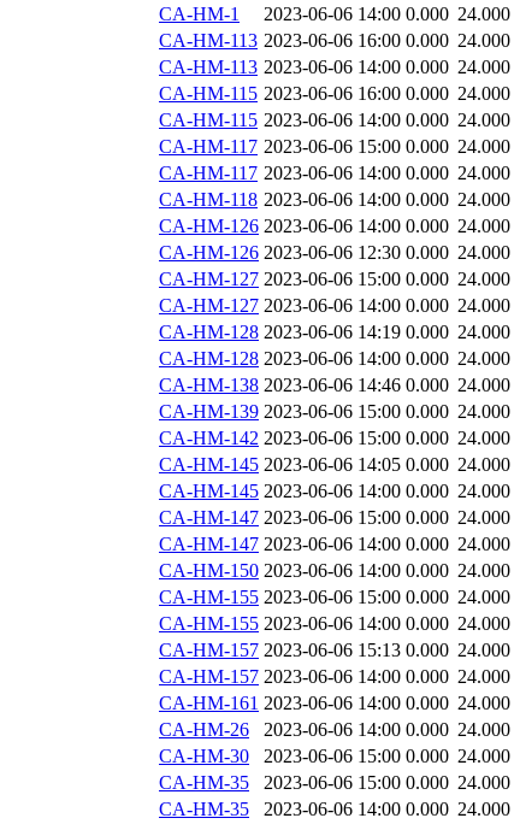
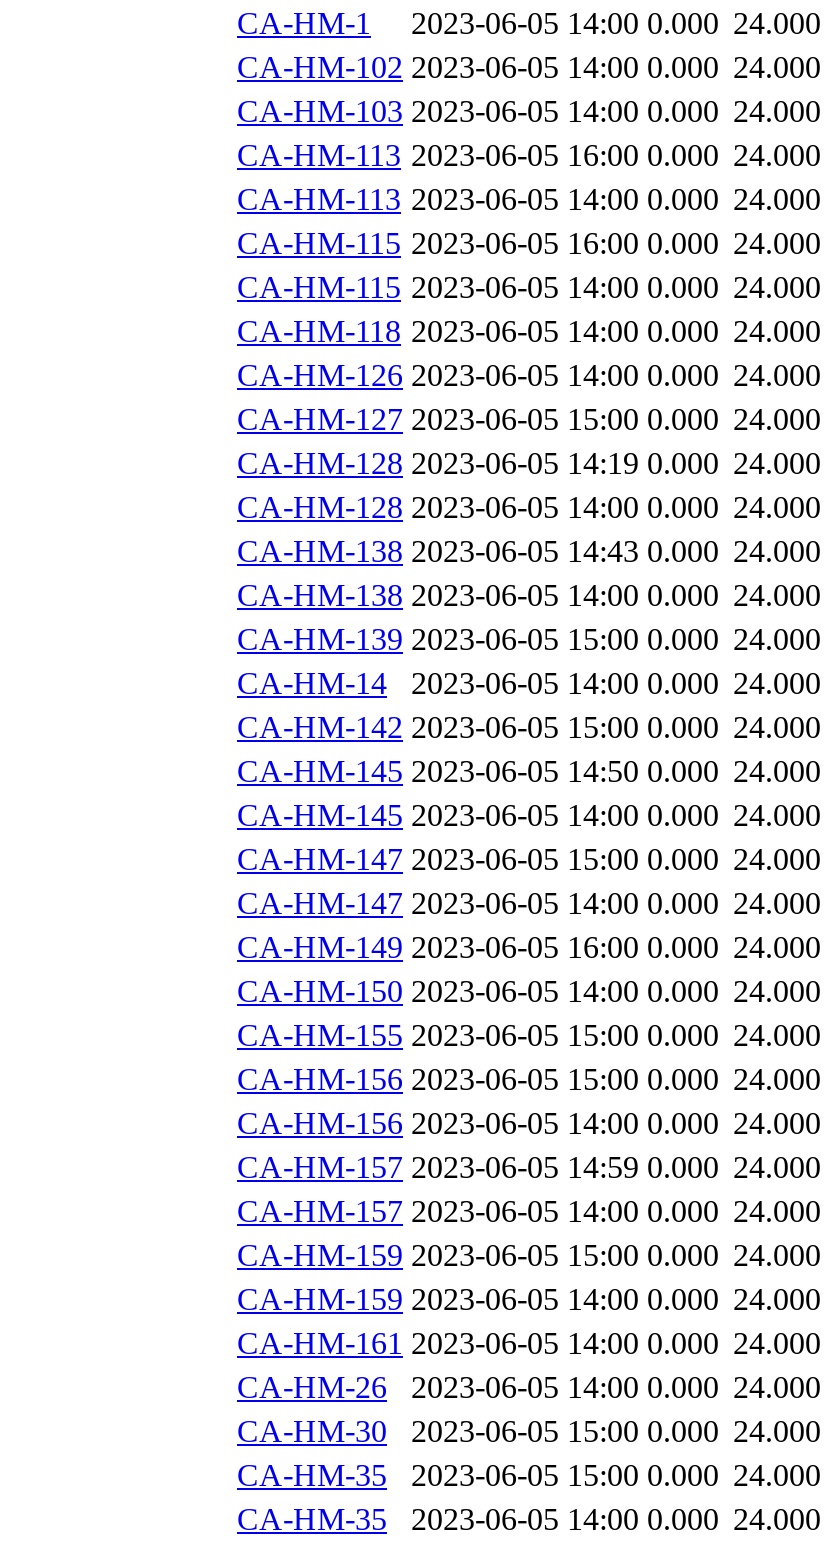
[159,4,510,714] 2023-06-06 14:00 0.000 24.000 | CA-HM-113 2023-06-06 16:00 0.000 24.000 | CA-HM-113 2023-06-06 14:00 0.000 24.000 | CA-HM-115 2023-06-06 16:00 0.000 24.000 | CA-HM-115 2023-06-06 14:00 0.000 24.000 | CA-HM-117 2023-06-06 15:00 0.000 24.000 | CA-HM-117 2023-06-06 14:00 0.000 24.000 | CA-HM-118 2023-06-06 14:00 0.000 24.000 | CA-HM-126 2023-06-06 14:00 0.000 24.000 | CA-HM-126 2023-06-06 12:30 0.000 24.000 | CA-HM-127 2023-06-06 15:00 0.000 24.000 | CA-HM-127 2023-06-06 14:00 0.000 24.000 | CA-HM-128 2023-06-06 14:19 0.000 24.000 | CA-HM-128 2023-06-06 14:00 0.000 24.000 | CA-HM-138 2023-06-06 14:46 0.000 24.000 | CA-HM-139 2023-06-06 15:00 0.000 24.000 | CA-HM-142 2023-06-06 15:00 0.000 24.000 | CA-HM-145 2023-06-06 14:05 0.000 24.000 | CA-HM-145 2023-06-06 14:00 0.000 24.000 | CA-HM-147 2023-06-06 15:00 0.000 24.000 | CA-HM-147 2023-06-06 14:00 0.000 24.000 | CA-HM-150 2023-06-06 14:00 0.000 24.000 | CA-HM-155 2023-06-06 15:00 0.000 24.000 | CA-HM-155 2023-06-06 14:00 0.000 24.000 | CA-HM-157 2023-06-06 15:13 0.000 24.000 | CA-HM-157 2023-06-06 14:00 0.000 24.000 | CA-HM-161 2023-06-06 14:00 0.000 24.000 -> [237,7,821,1361] 2023-06-05 14:00 0.000 24.000 | CA-HM-102 2023-06-05 14:00 0.000 24.000 | CA-HM-103 2023-06-05 14:00 0.000 24.000 | CA-HM-113 2023-06-05 16:00 0.000 24.000 | CA-HM-113 2023-06-05 14:00 0.000 24.000 | CA-HM-115 2023-06-05 16:00 0.000 24.000 | CA-HM-115 2023-06-05 14:00 0.000 24.000 | CA-HM-118 2023-06-05 14:00 0.000 24.000 | CA-HM-126 2023-06-05 14:00 0.000 24.000 | CA-HM-127 2023-06-05 15:00 0.000 24.000 | CA-HM-128 2023-06-05 14:19 0.000 24.000 | CA-HM-128 2023-06-05 14:00 0.000 24.000 | CA-HM-138 2023-06-05 14:43 0.000 24.000 | CA-HM-138 2023-06-05 14:00 0.000 24.000 | CA-HM-139 2023-06-05 15:00 0.000 24.000 | CA-HM-14 | 2023-06-05 14:00 0.000 24.000 | CA-HM-142 2023-06-05 15:00 0.000 24.000 | CA-HM-145 2023-06-05 14:50 0.000 24.000 | CA-HM-145 2023-06-05 14:00 0.000 24.000 | CA-HM-147 2023-06-05 15:00 0.000 24.000 | CA-HM-147 2023-06-05 14:00 0.000 24.000 | CA-HM-149 2023-06-05 16:00 0.000 24.000 | CA-HM-150 2023-06-05 14:00 0.000 24.000 | CA-HM-155 2023-06-05 15:00 0.000 24.000 | CA-HM-156 2023-06-05 15:00 0.000 24.000 | CA-HM-156 2023-06-05 14:00 0.000 24.000 | CA-HM-157 2023-06-05 14:59 0.000 24.000 | CA-HM-157 2023-06-05 14:00 0.000 24.000 | CA-HM-159 2023-06-05 15:00 0.000 24.000 | CA-HM-159 2023-06-05 14:00 0.000 24.000 | CA-HM-161 2023-06-05 14:00 0.000 24.000
[159,720,510,740] CA-HM-26 2023-06-06 14:00 0.000 24.000 -> [237,1371,821,1405] CA-HM-26 2023-06-05 14:00 0.000 24.000
[159,746,510,767] CA-HM-30 2023-06-06 15:00 0.000 24.000 -> [237,1415,821,1449] CA-HM-30 2023-06-05 15:00 0.000 24.000
[159,773,510,793] CA-HM-35 2023-06-06 15:00 0.000 24.000 -> [237,1459,821,1493] CA-HM-35 2023-06-05 15:00 0.000 24.000
[159,799,510,820] CA-HM-35 2023-06-06 14:00 0.000 24.000 -> [237,1503,821,1537] CA-HM-35 2023-06-05 14:00 0.000 24.000

